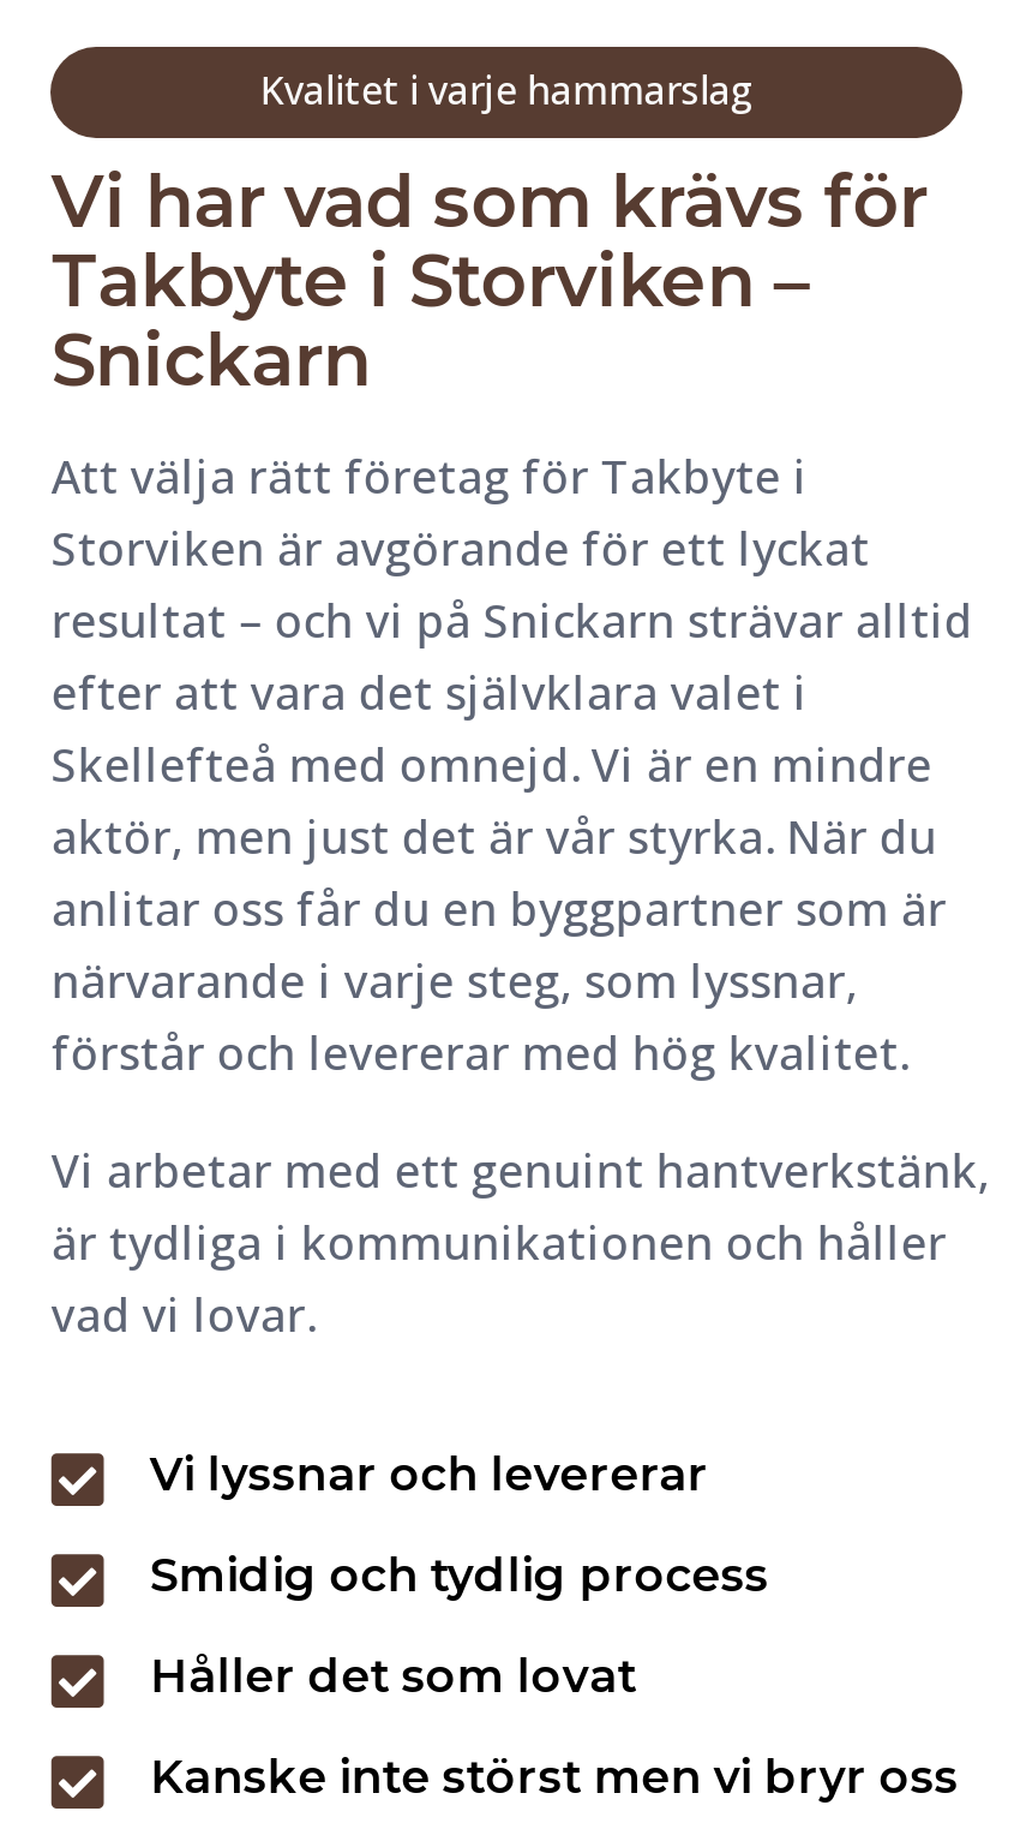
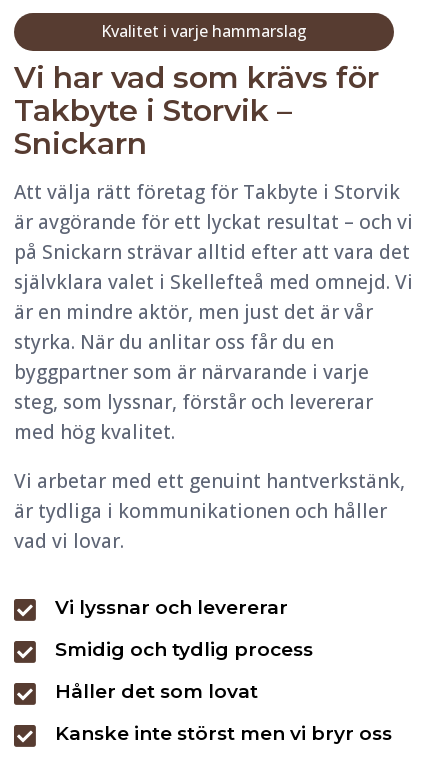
[51,237,810,326] Takbyte i Storviken – -> [14,92,292,129] Takbyte i Storvik –
[51,446,973,1085] Att välja rätt företag för Takbyte i | Storviken är avgörande för ett lyckat | resultat – och vi på Snickarn strävar alltid | efter att vara det självklara valet i | Skellefteå med omnejd. Vi är en mindre | aktör, men just det är vår styrka. När du | anlitar oss får du en byggpartner som är | närvarande i varje steg, som lyssnar, | förstår och levererar med hög kvalitet. -> [14,179,413,445] Att välja rätt företag för Takbyte i Storvik | är avgörande för ett lyckat resultat – och vi | på Snickarn strävar alltid efter att vara det | självklara valet i Skellefteå med omnejd. Vi | är en mindre aktör, men just det är vår | styrka. När du anlitar oss får du en | byggpartner som är närvarande i varje | steg, som lyssnar, förstår och levererar | med hög kvalitet.

